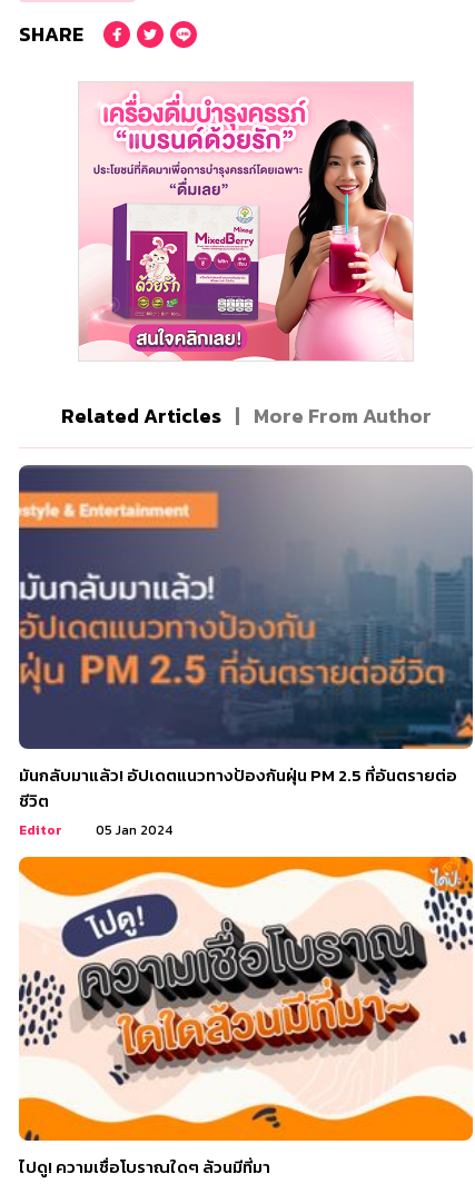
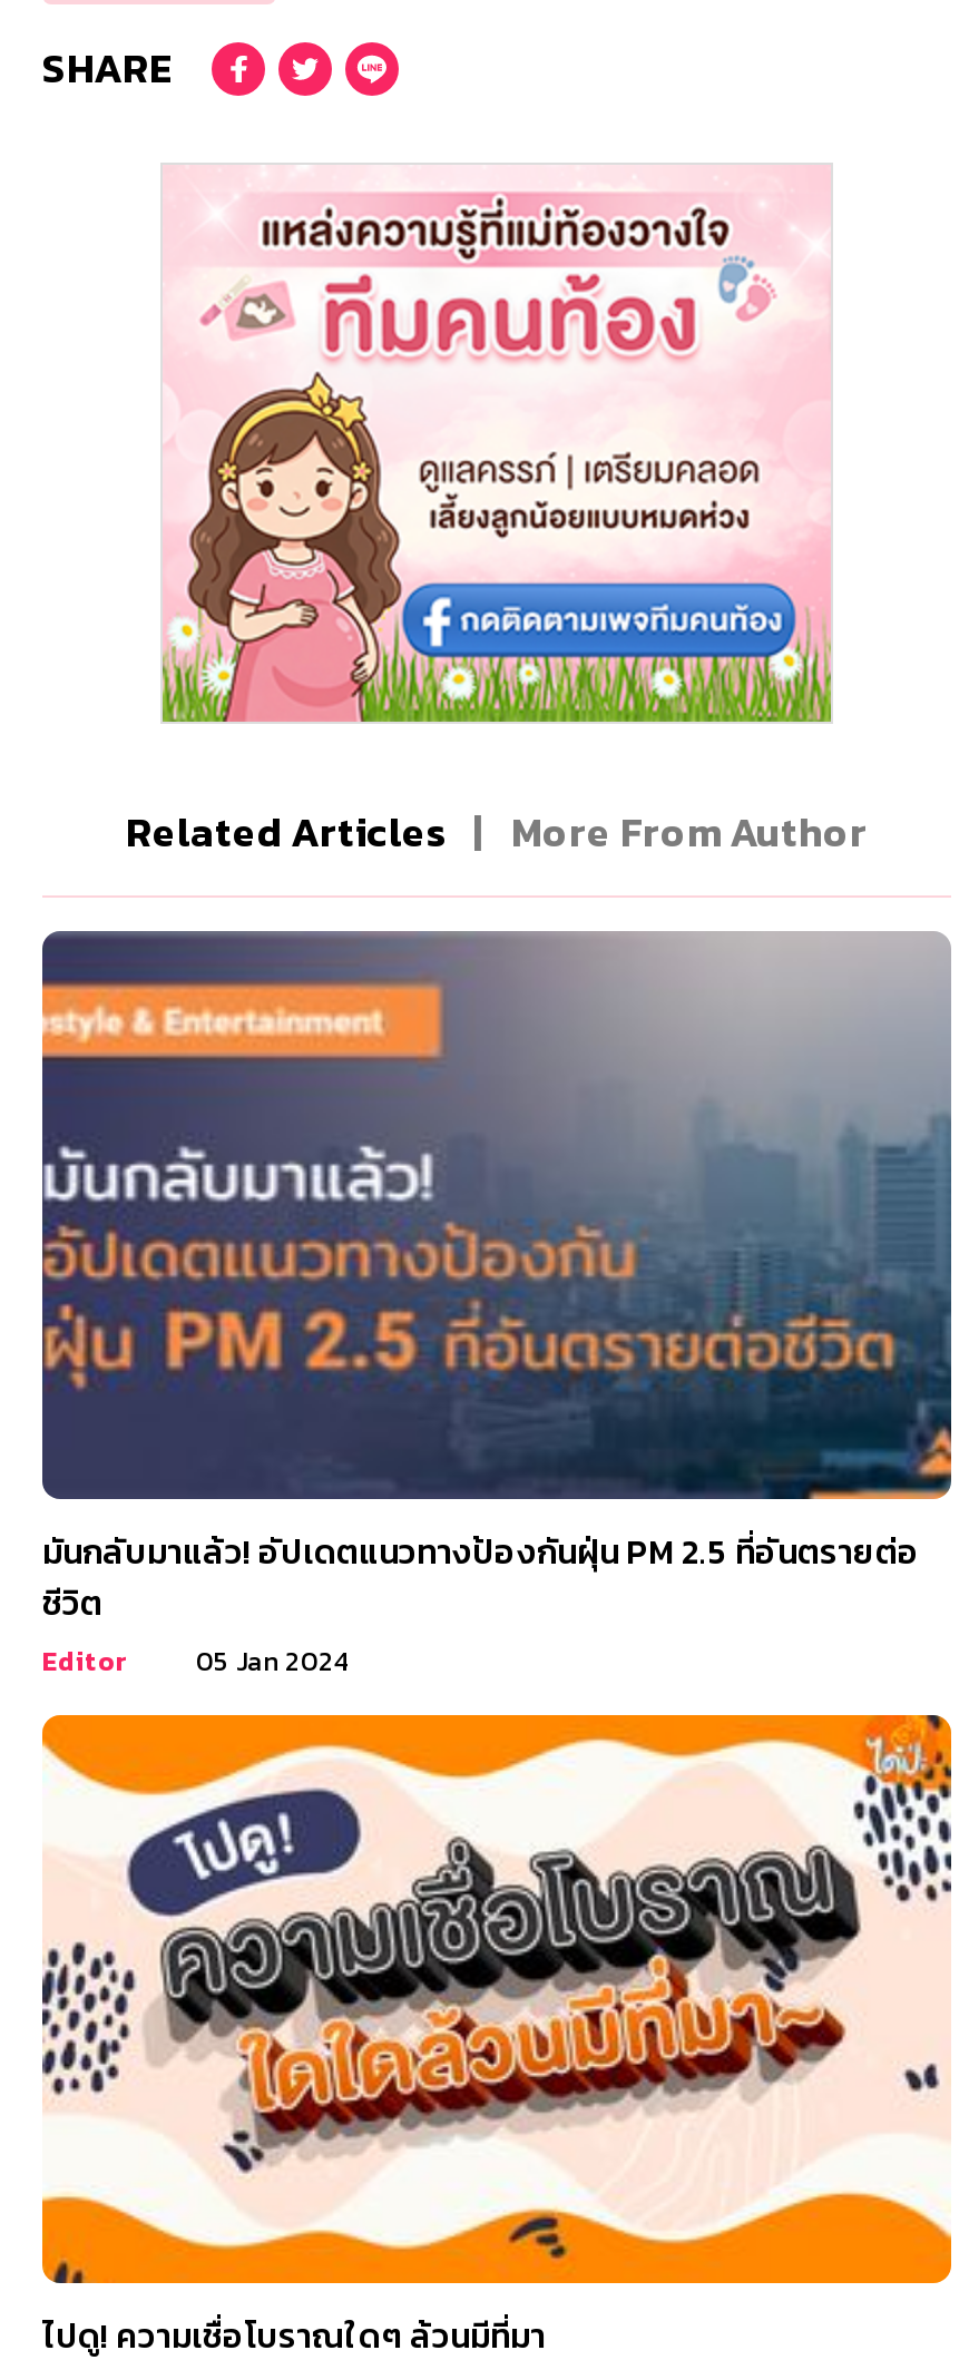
[79,83,413,362] [image] -> [160,169,833,724] [image]

